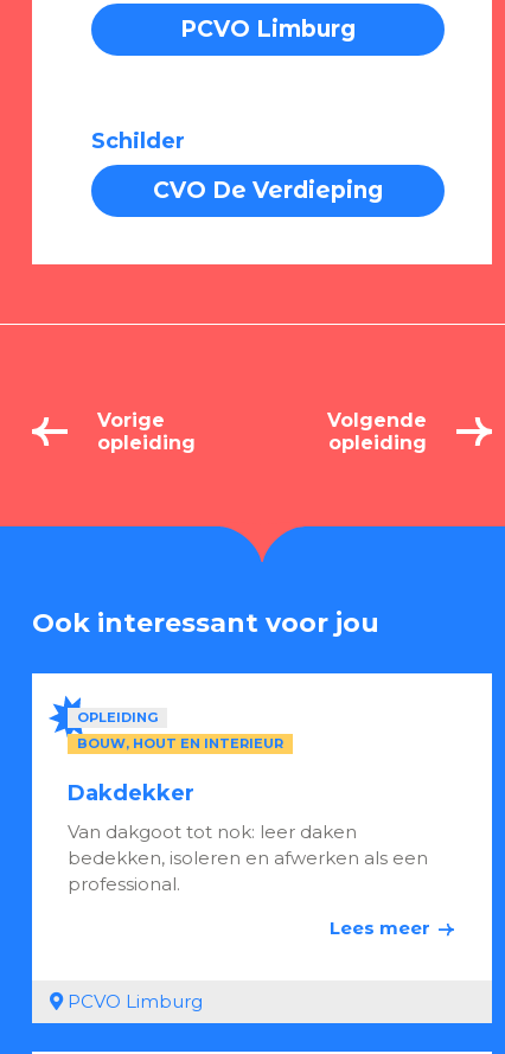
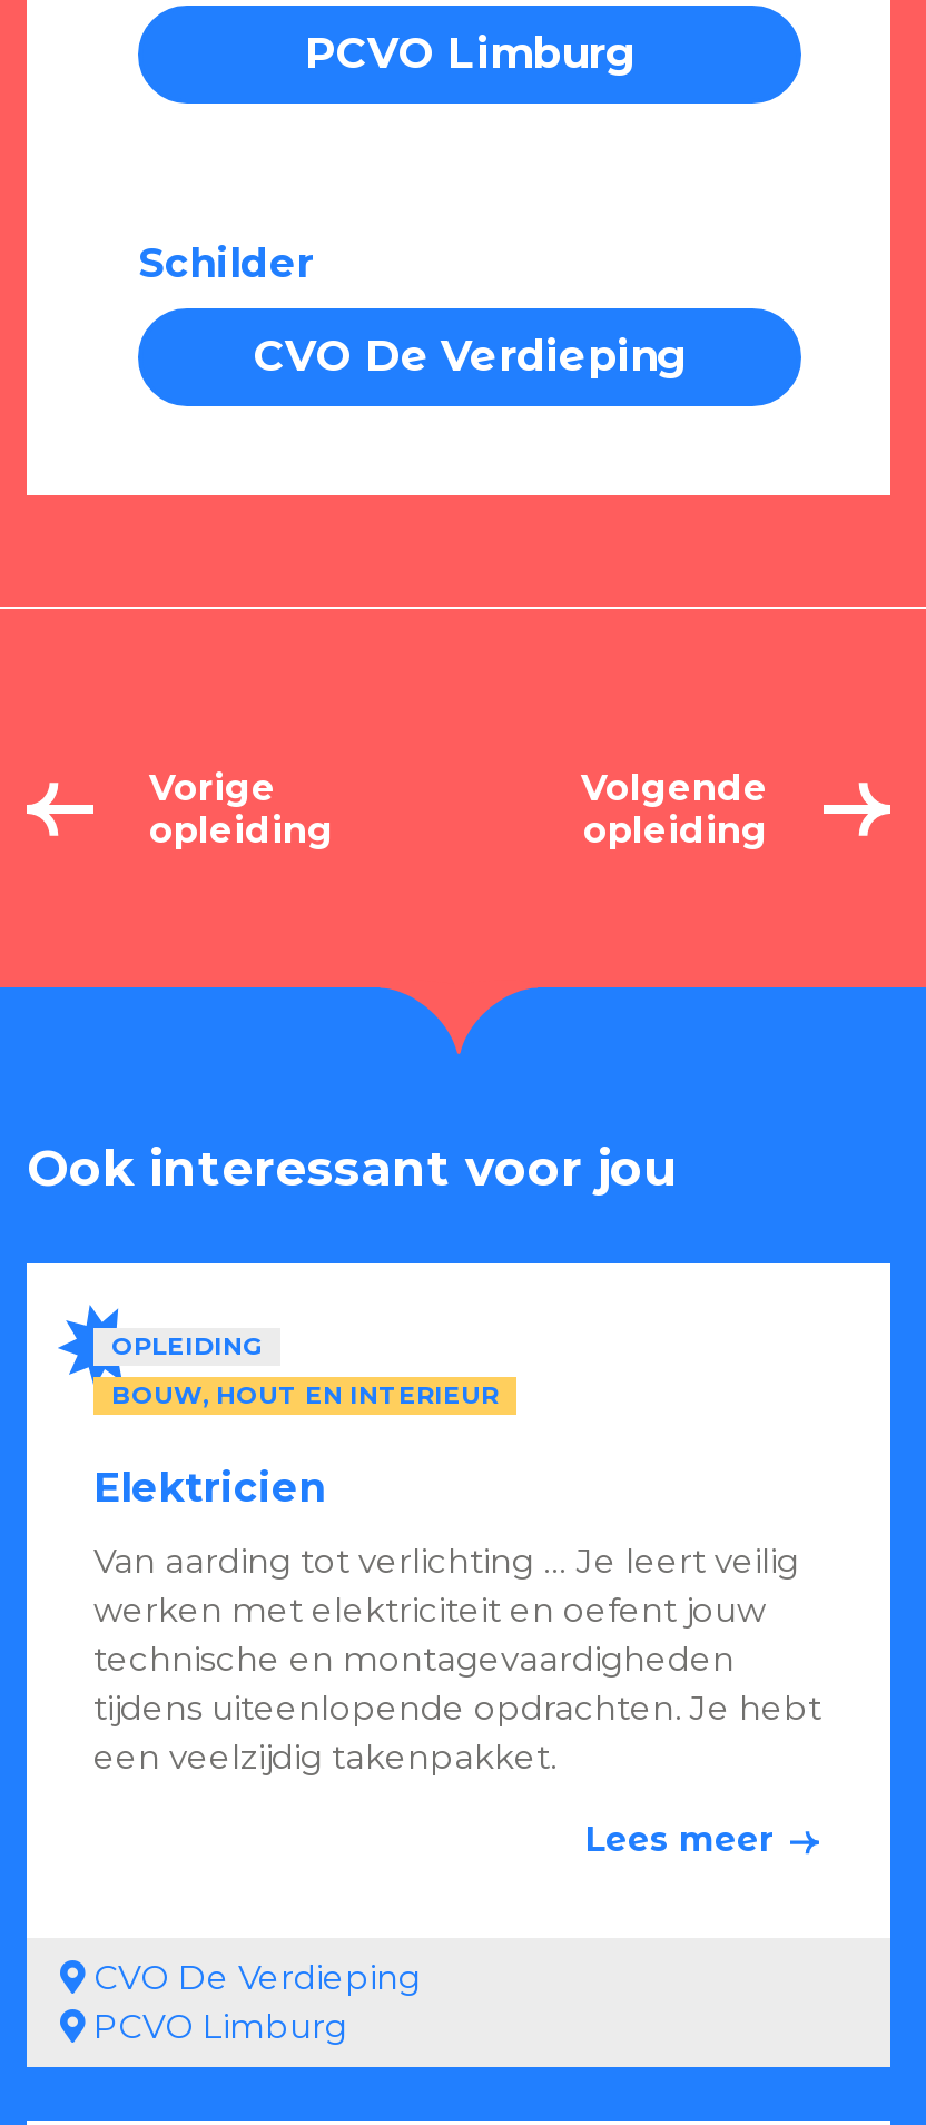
[68,780,194,806] Dakdekker -> [93,1464,325,1513] Elektricien
[68,820,428,895] Van dakgoot tot nok: leer daken | bedekken, isoleren en afwerken als een | professional. -> [93,1539,821,1778] Van aarding tot verlichting … Je leert veilig | werken met elektriciteit en oefent jouw | technische en montagevaardigheden | tijdens uiteenlopende opdrachten. Je hebt | een veelzijdig takenpakket.
none -> [85,1956,421,1998] CVO De Verdieping

